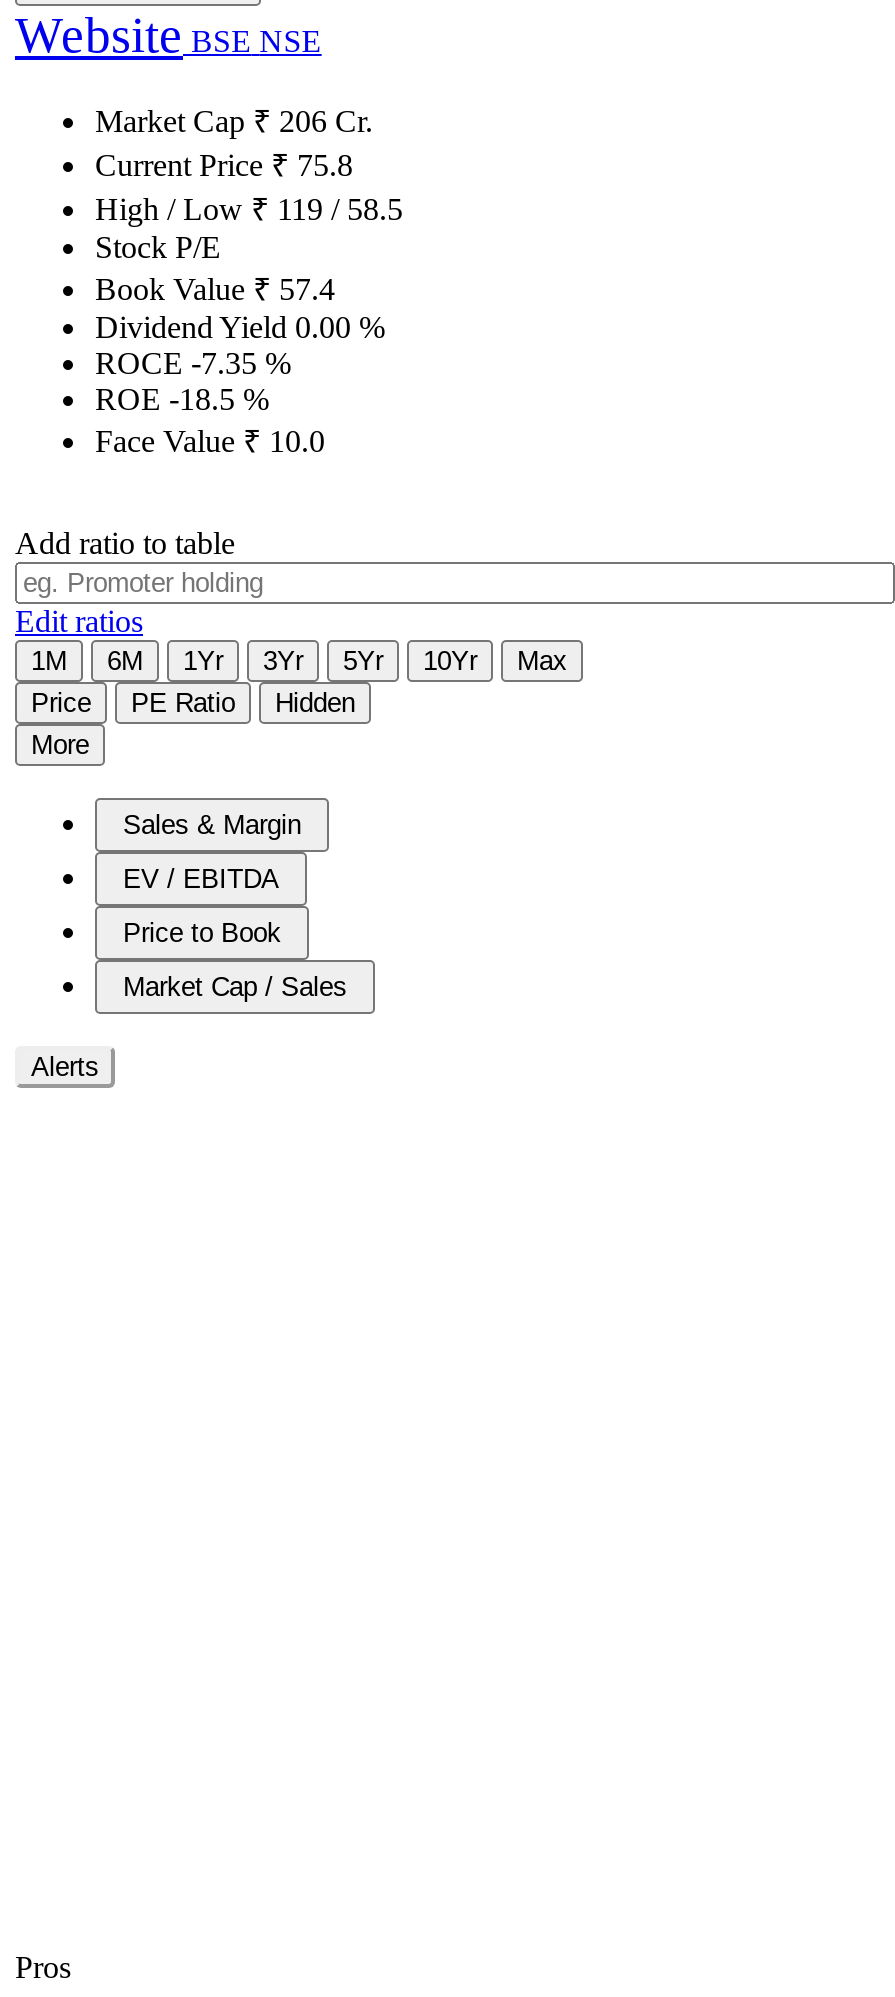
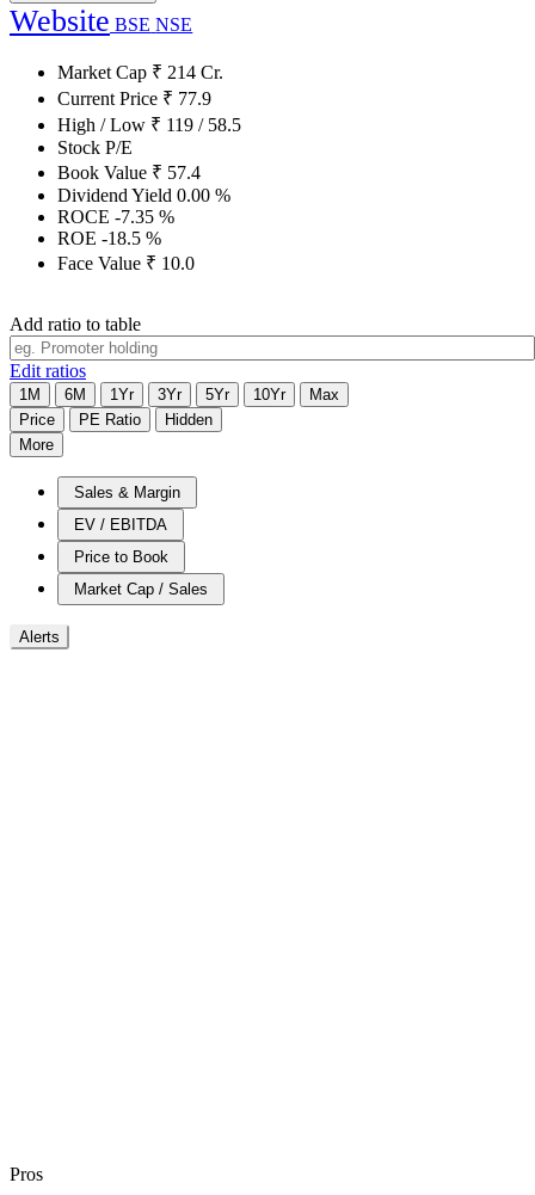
[95,103,373,137] Market Cap ₹206 Cr. -> [57,61,223,82] Market Cap ₹214 Cr.
[95,147,353,181] Current Price ₹75.8 -> [57,88,211,108] Current Price ₹77.9

